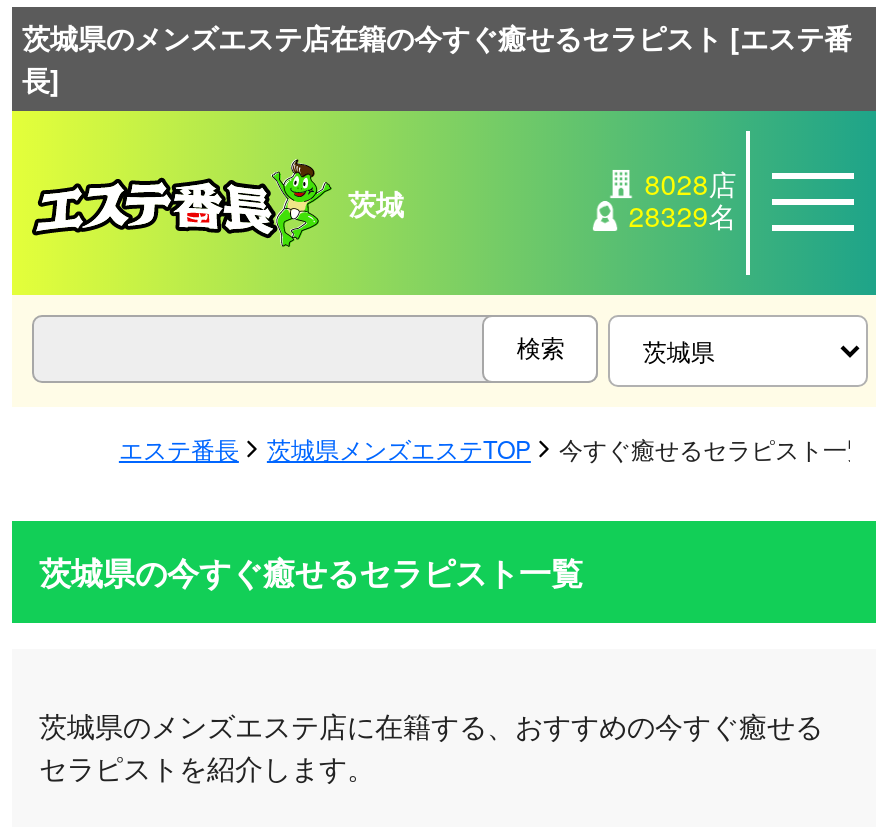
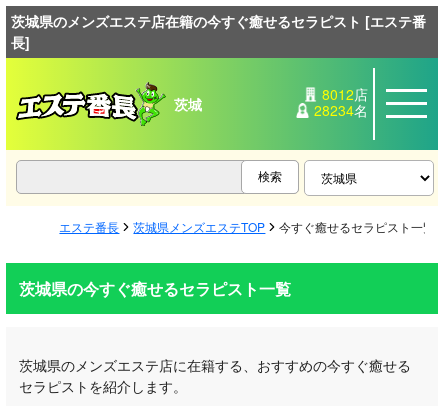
[644,163,736,203] 8028店 -> [322,84,368,104] 8012店
[628,195,736,235] 28329名 -> [314,100,368,120] 28234名

